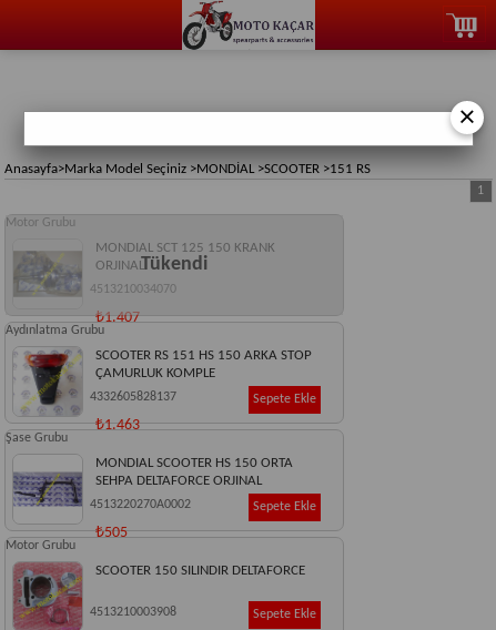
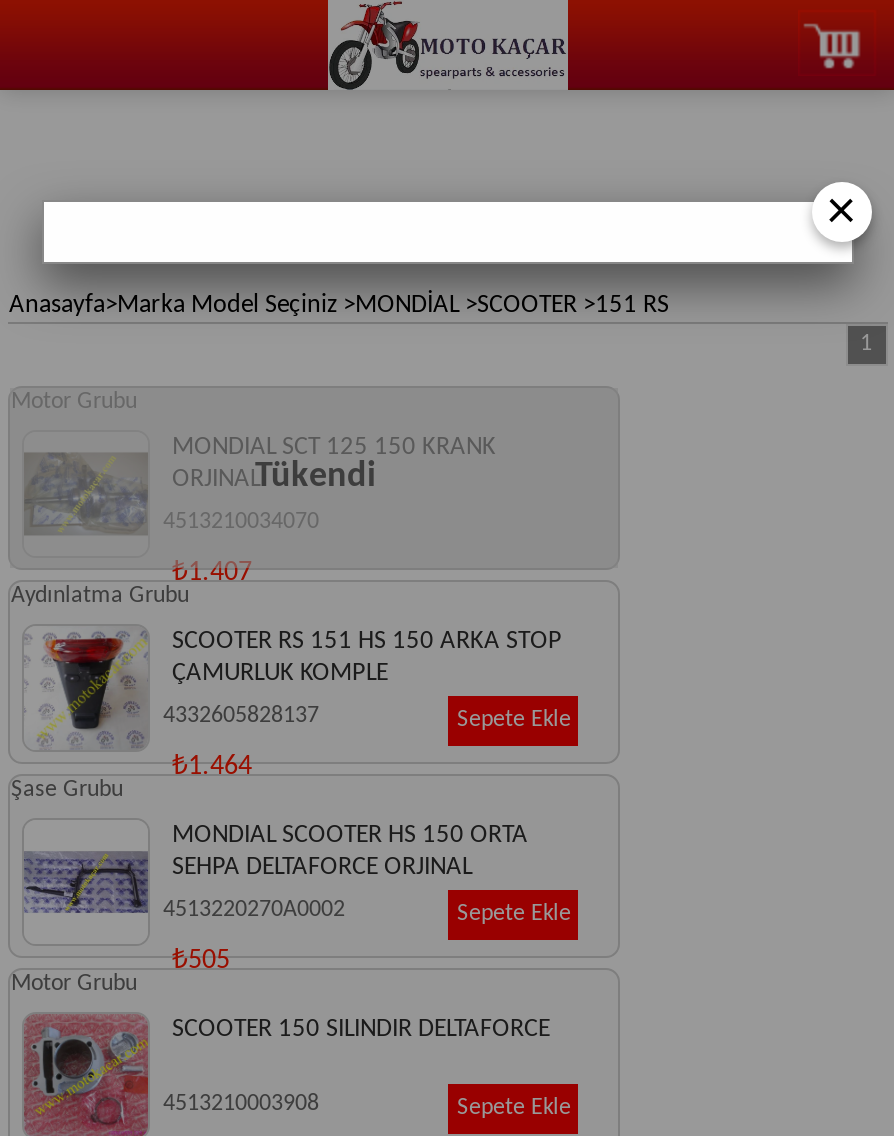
[95,417,140,434] ₺1.463 -> [172,752,252,782] ₺1.464

